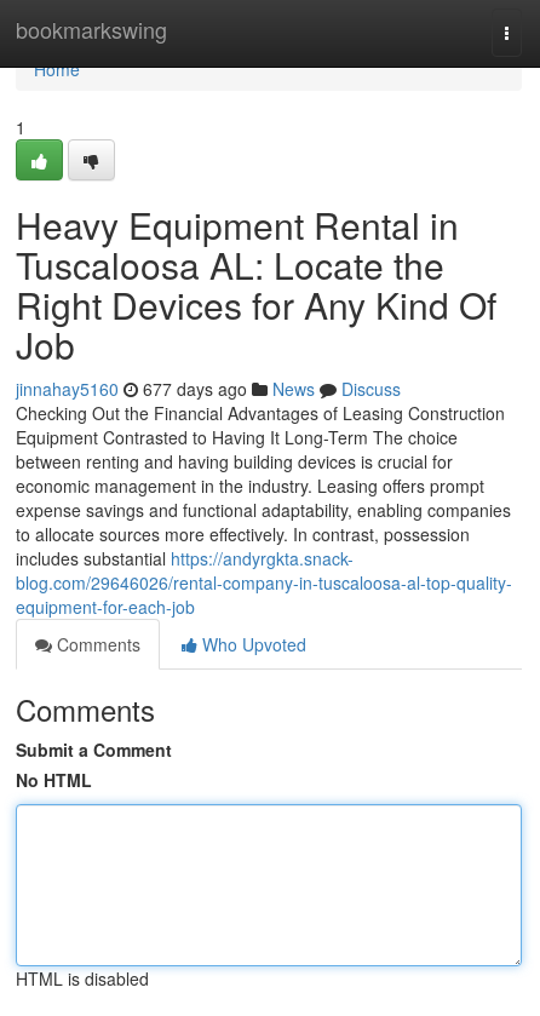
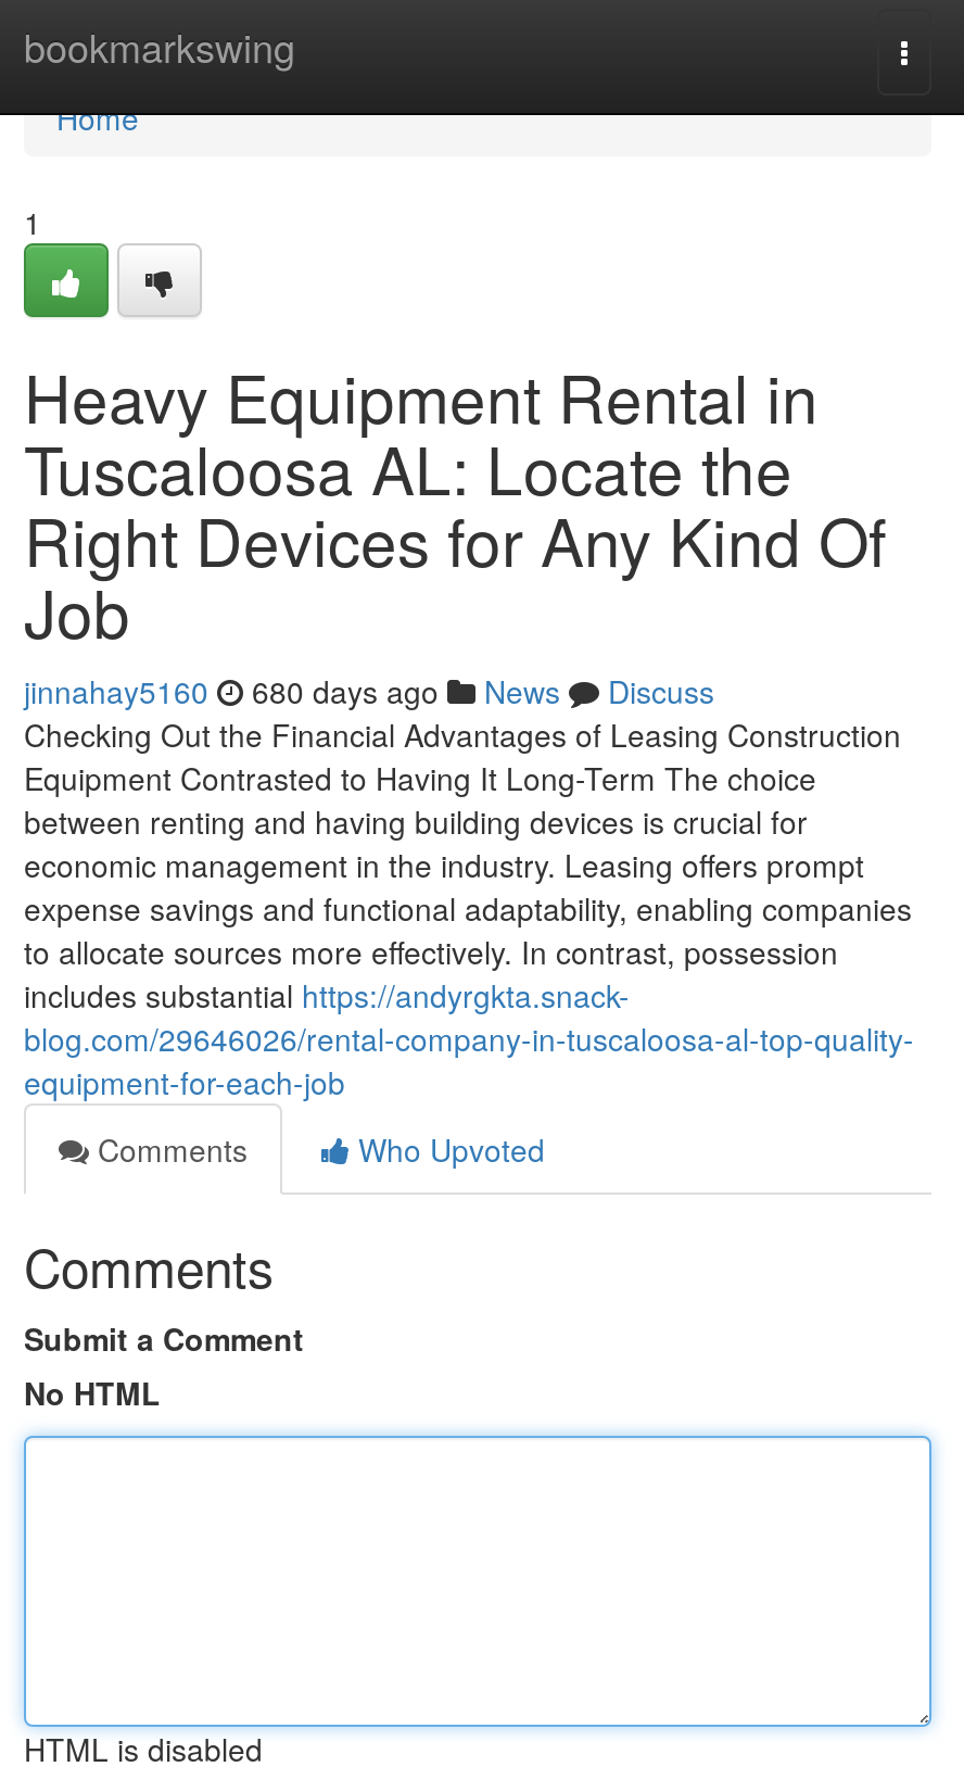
[16,377,401,401] jinnahay5160 677 days ago News Discuss -> [24,669,714,712] jinnahay5160 680 days ago News Discuss

